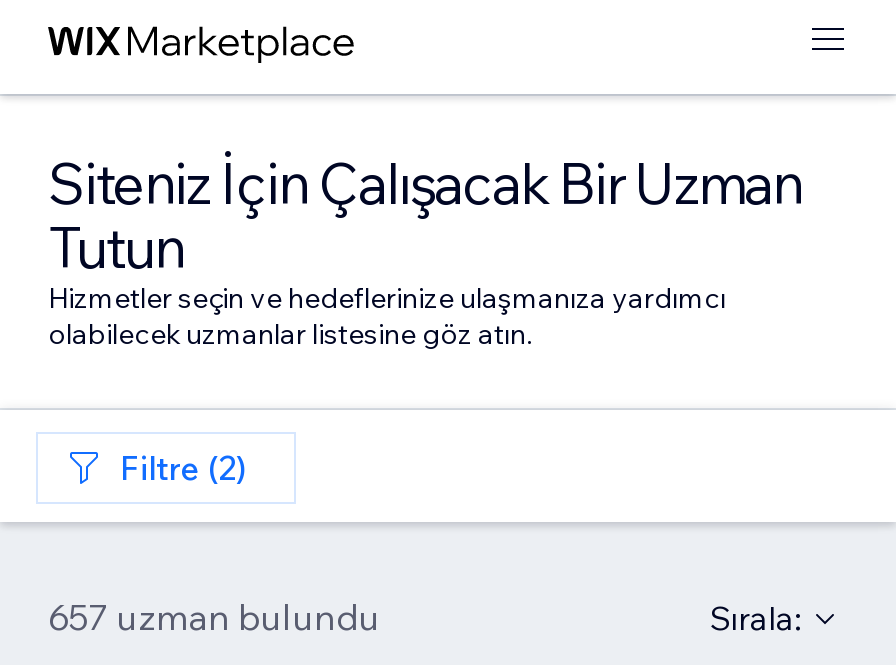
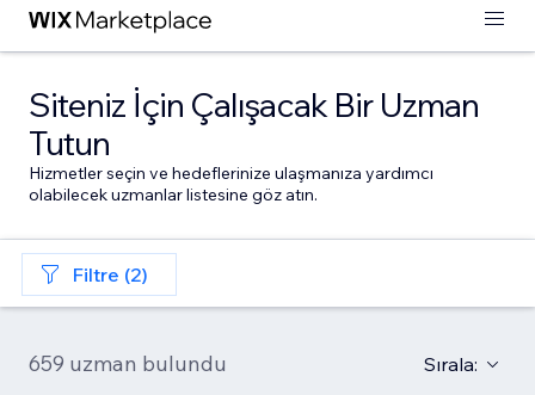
[48,594,380,640] 657 uzman bulundu -> [29,350,227,377] 659 uzman bulundu

